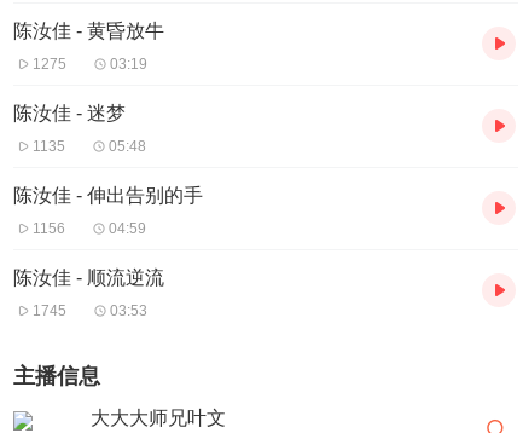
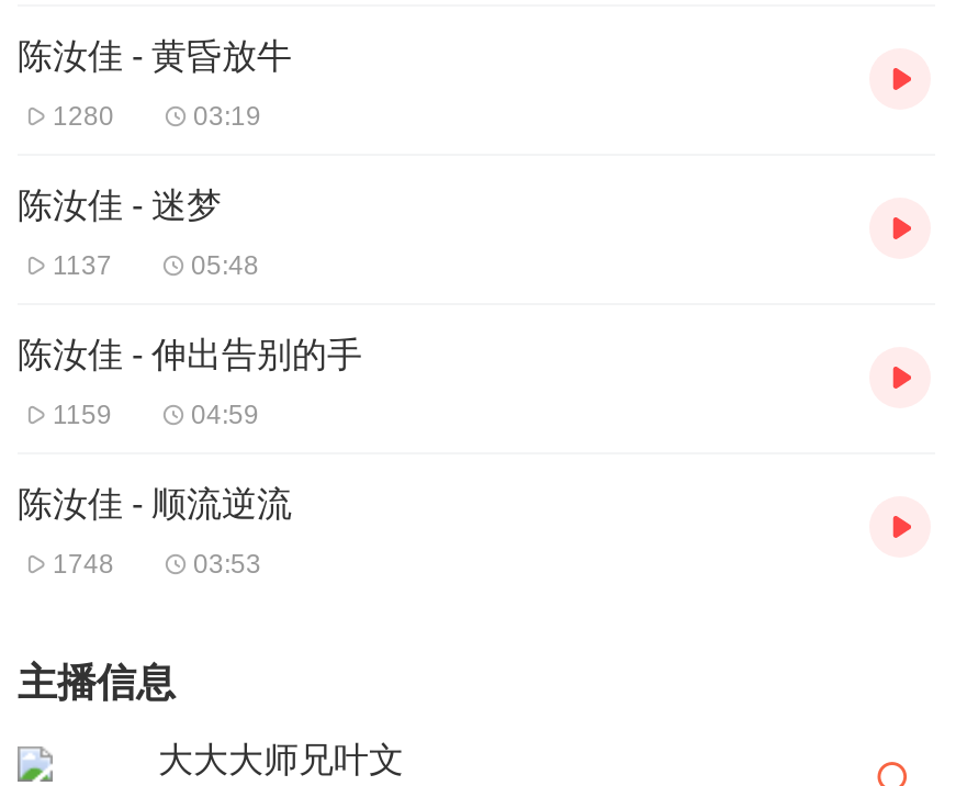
[33,55,66,72] 1275 -> [53,101,114,131] 1280
[33,138,65,155] 1135 -> [53,250,112,281] 1137
[33,220,65,237] 1156 -> [53,399,112,430] 1159
[33,302,66,319] 1745 -> [53,548,114,579] 1748

